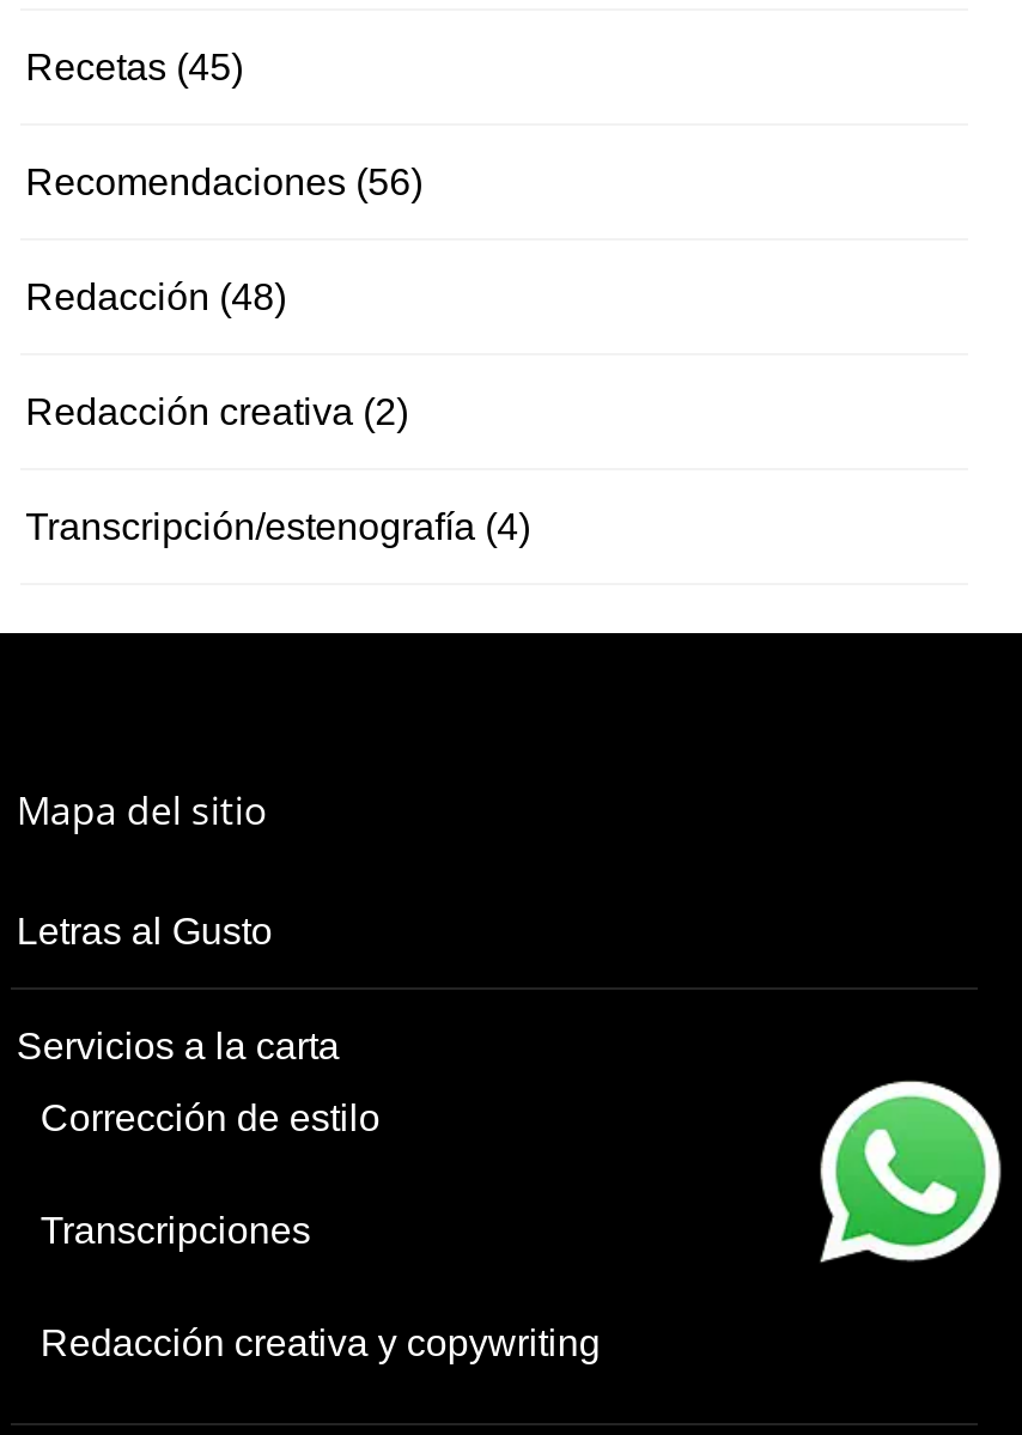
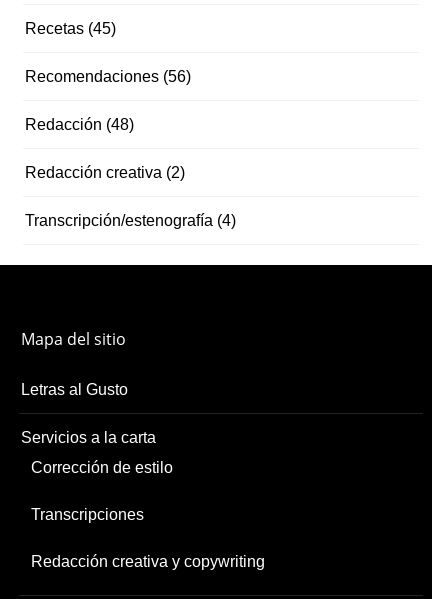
[817,1078,1004,1265] [image] -> none

